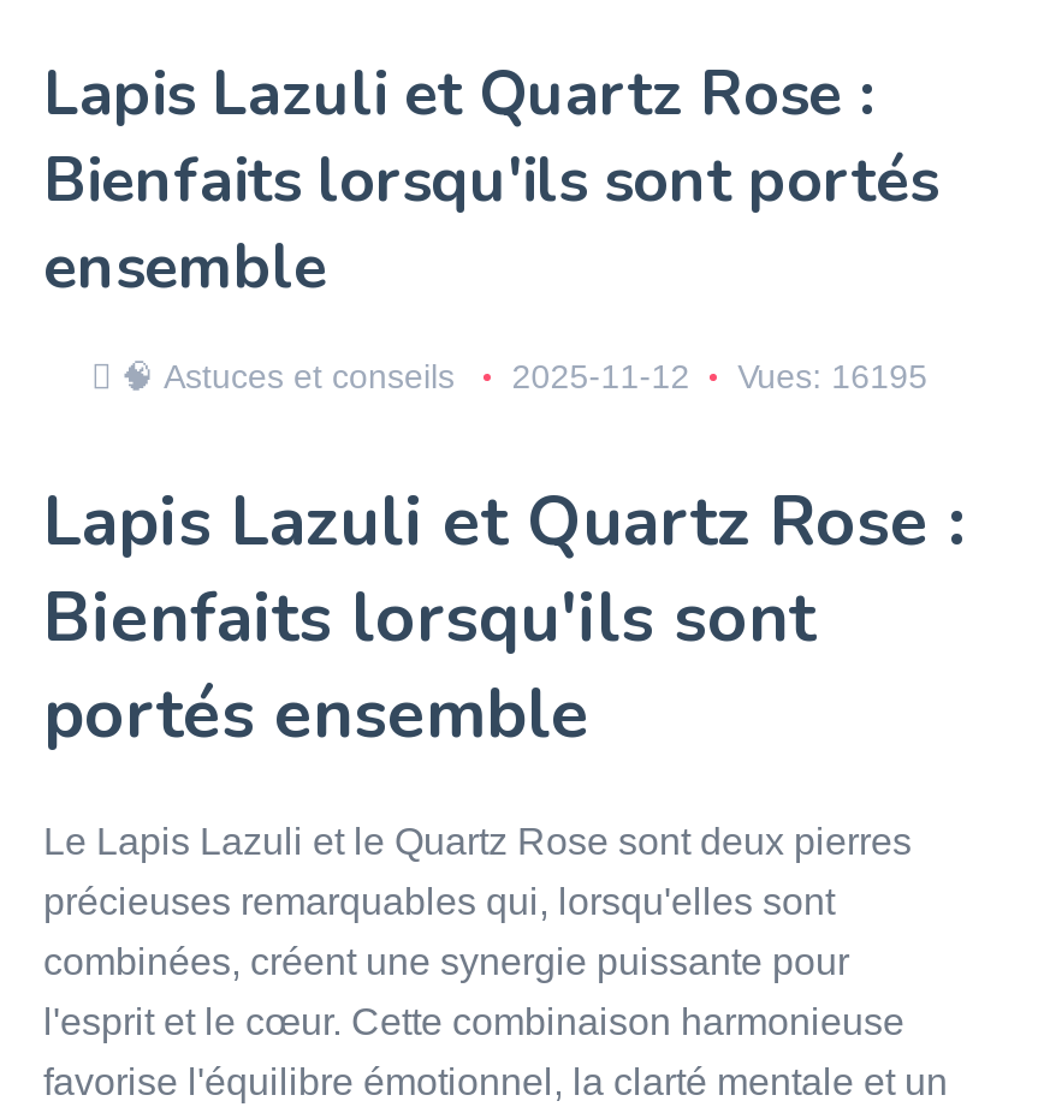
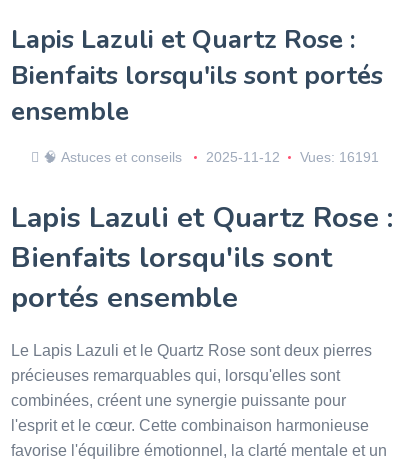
[738,356,928,395] Vues: 16195 -> [300,149,379,165] Vues: 16191

